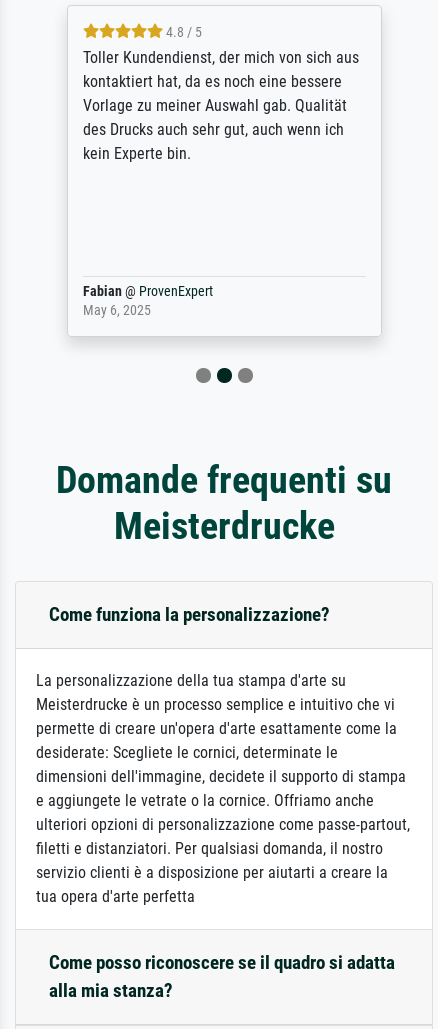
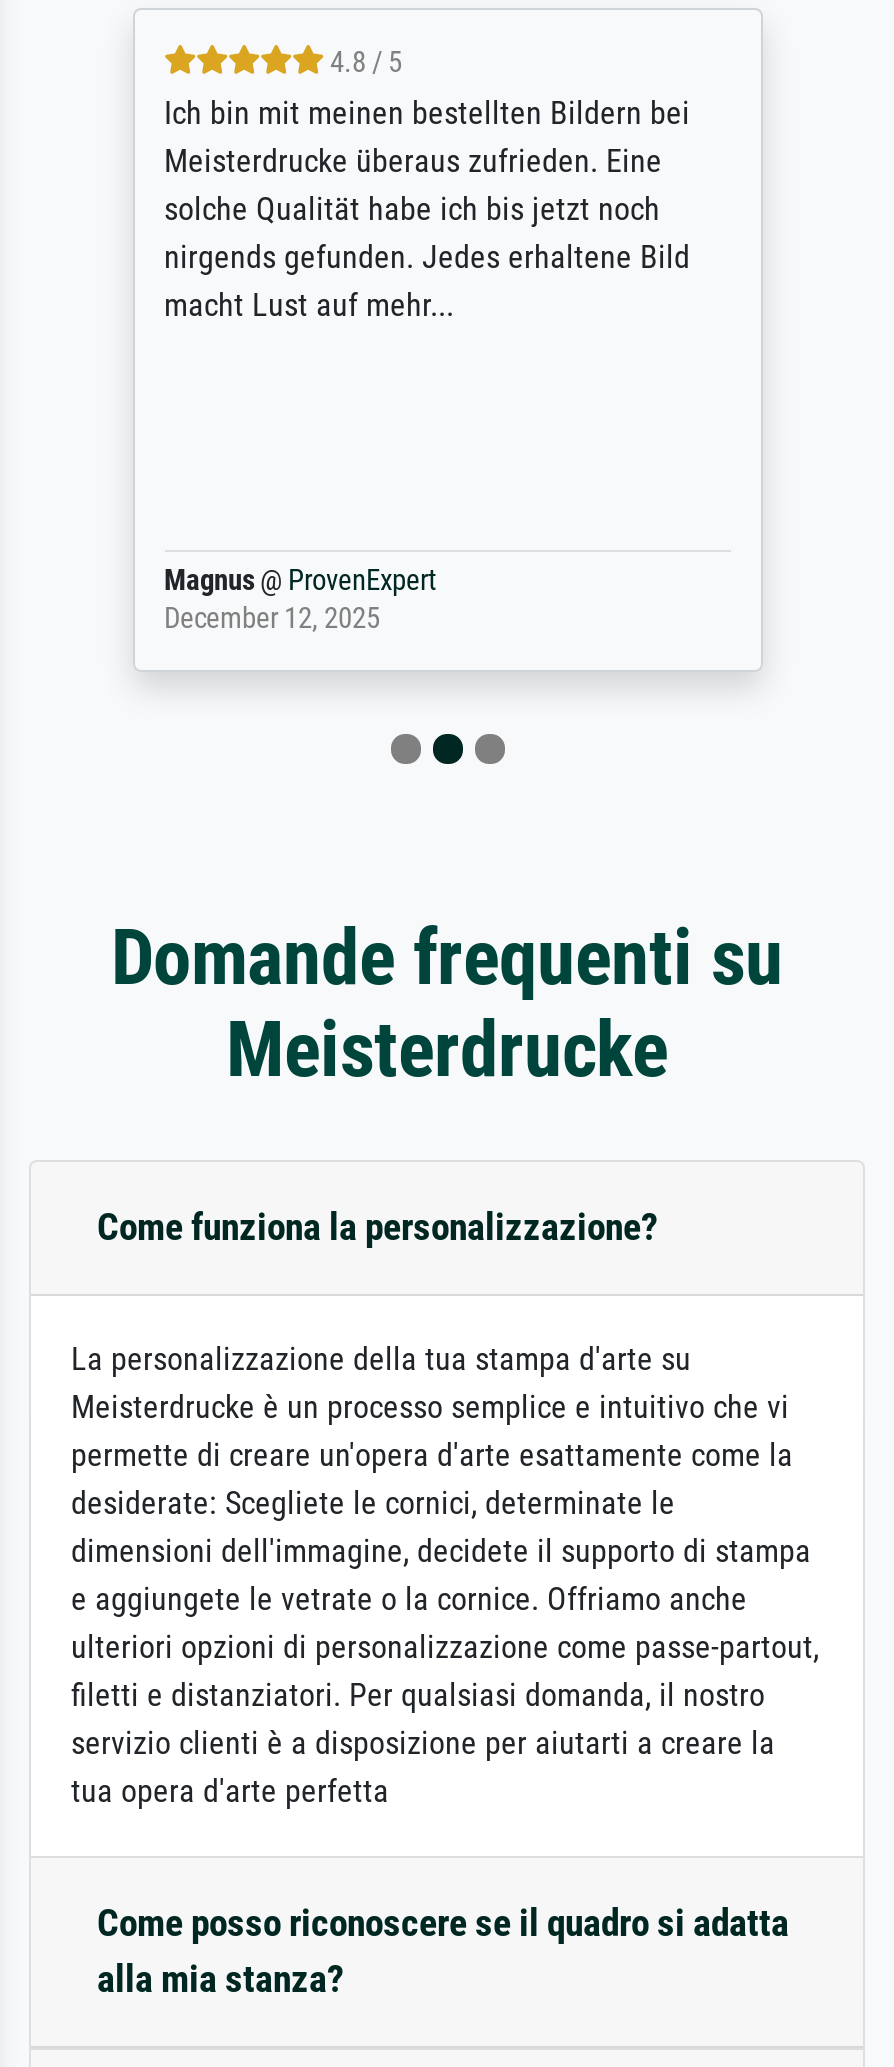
[82,48,358,163] Toller Kundendienst, der mich von sich aus | kontaktiert hat, da es noch eine bessere | Vorlage zu meiner Auswahl gab. Qualität | des Drucks auch sehr gut, auch wenn ich | kein Experte bin. -> [164,95,690,325] Ich bin mit meinen bestellten Bildern bei | Meisterdrucke überaus zufrieden. Eine | solche Qualität habe ich bis jetzt noch | nirgends gefunden. Jedes erhaltene Bild | macht Lust auf mehr...
[82,283,212,319] Fabian @ ProvenExpert | May 6, 2025 -> [164,565,436,637] Magnus @ ProvenExpert | December 12, 2025

